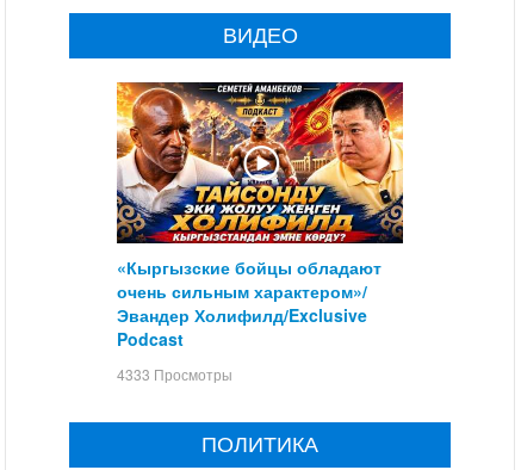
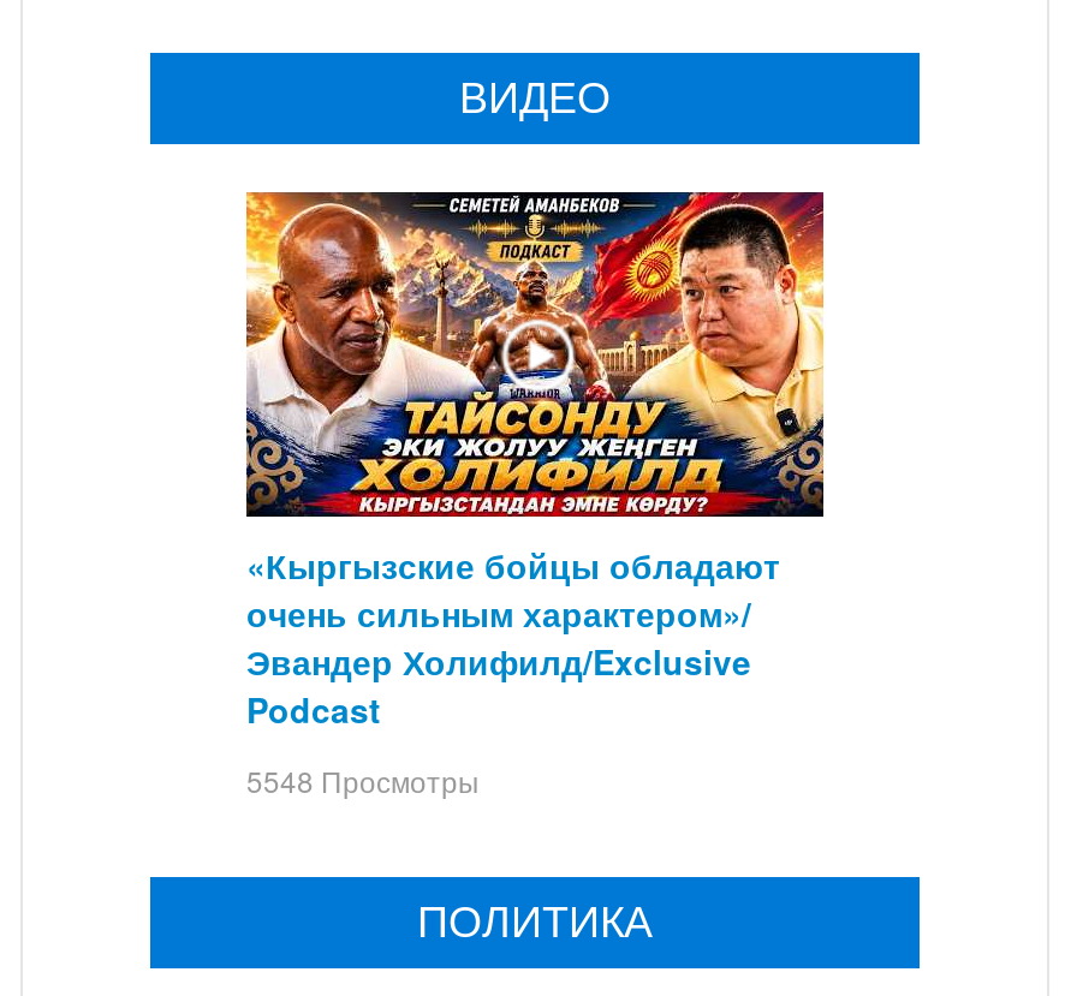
[117,364,232,384] 4333 Просмотры -> [246,759,480,800] 5548 Просмотры

